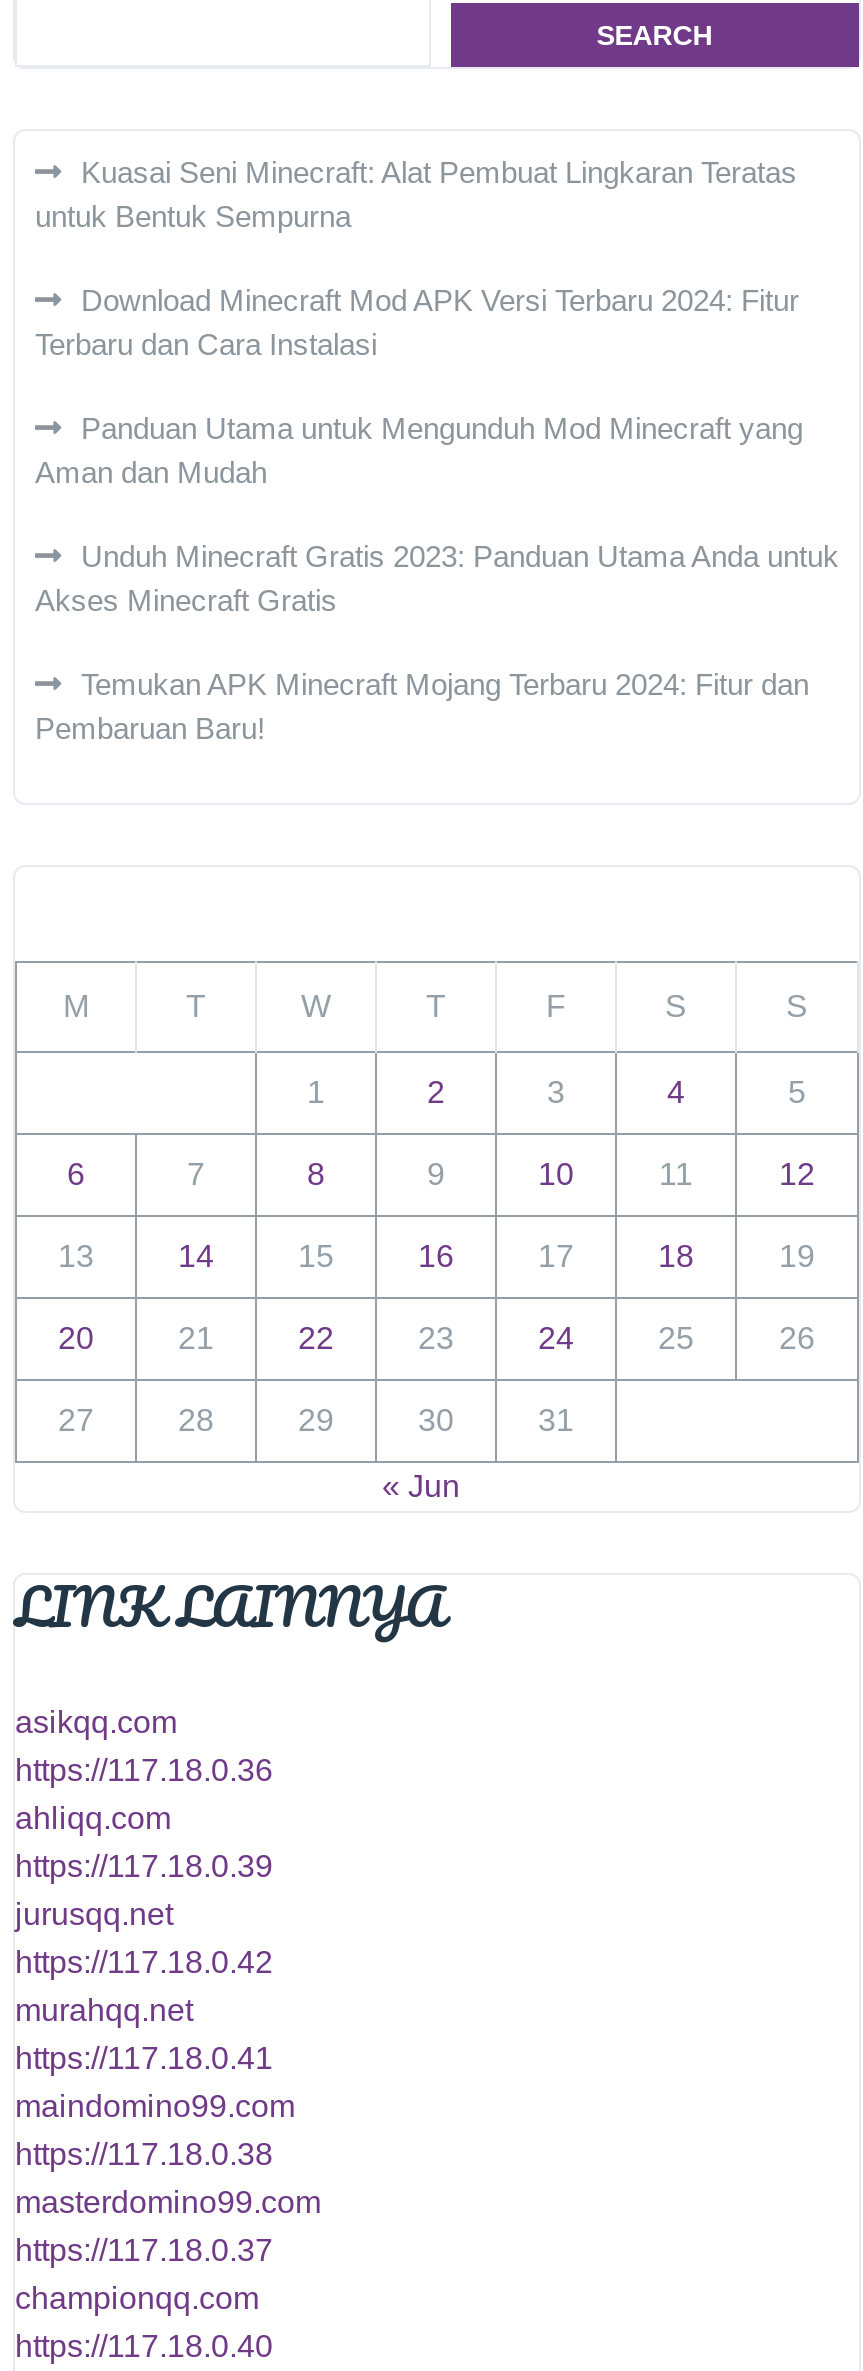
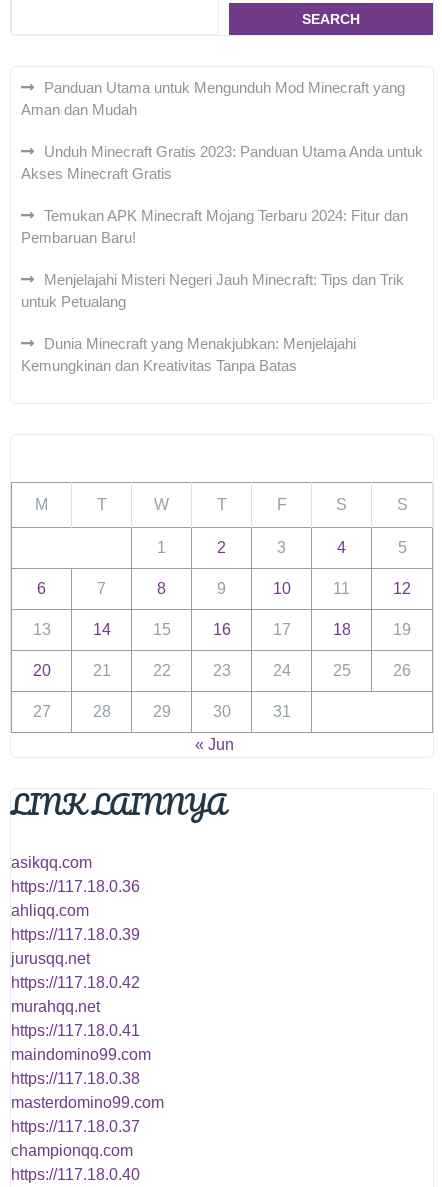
[35,155,799,361] Kuasai Seni Minecraft: Alat Pembuat Lingkaran Teratas | untuk Bentuk Sempurna | Download Minecraft Mod APK Versi Terbaru 2024: Fitur | Terbaru dan Cara Instalasi -> none
moved [35,411,839,745] -> [21,79,423,246]: Panduan Utama untuk Mengunduh Mod Minecraft yang | Aman dan Mudah | Unduh Minecraft Gratis 2023: Panduan Utama Anda untuk | Akses Minecraft Gratis | Temukan APK Minecraft Mojang Terbaru 2024: Fitur dan | Pembaruan Baru!
none -> [21,271,404,374] Menjelajahi Misteri Negeri Jauh Minecraft: Tips dan Trik | untuk Petualang | Dunia Minecraft yang Menakjubkan: Menjelajahi | Kemungkinan dan Kreativitas Tanpa Batas

